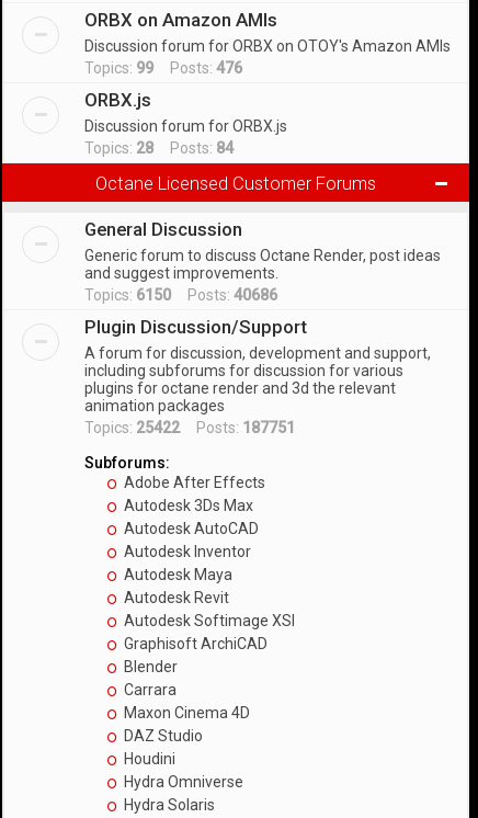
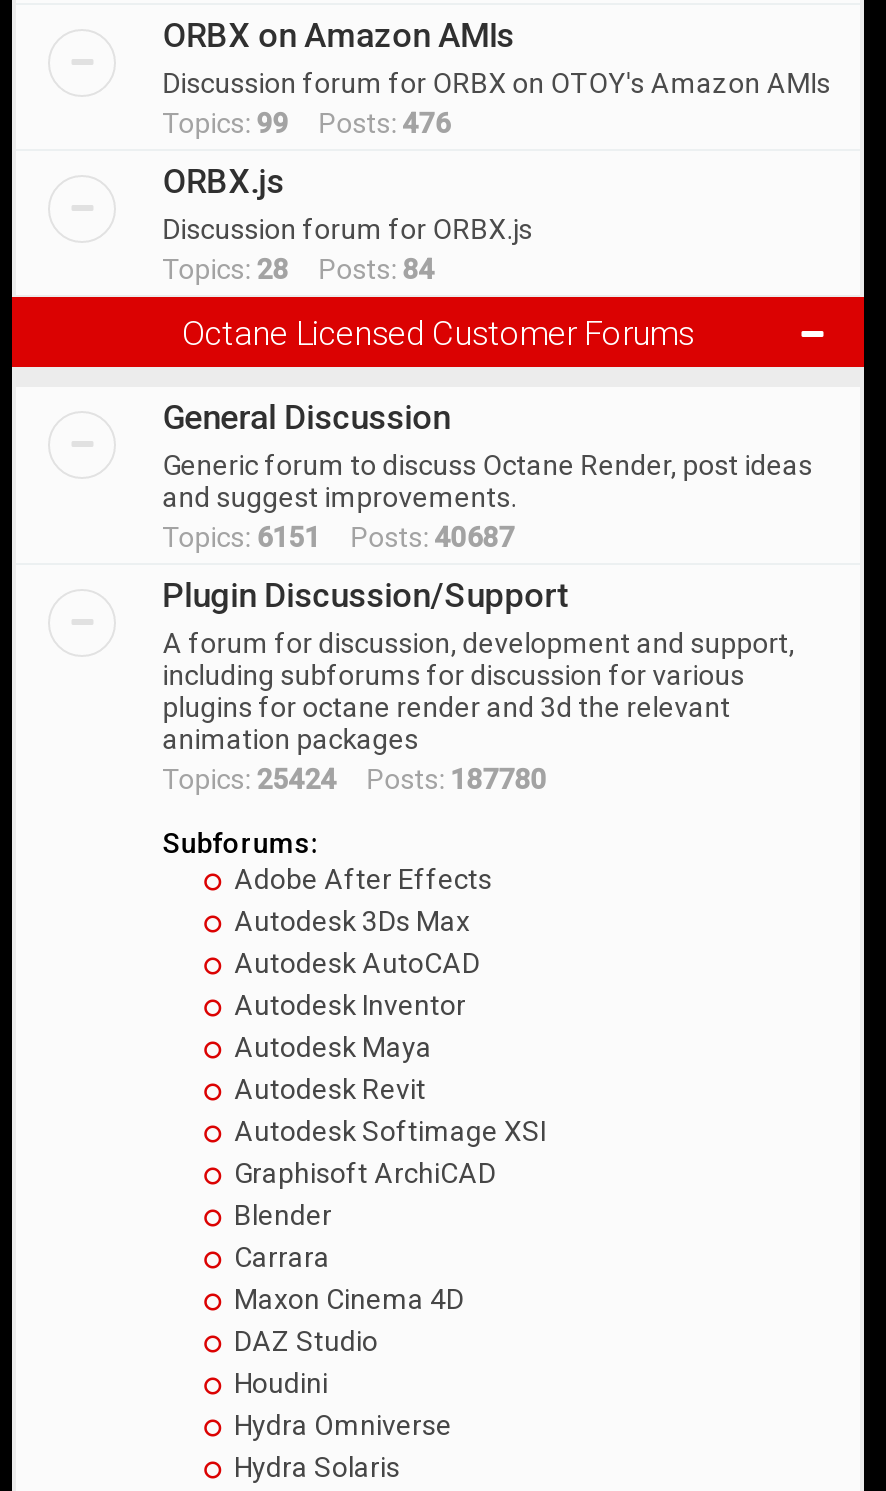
[85,286,278,304] Topics: 6150 Posts: 40686 -> [162,521,514,553] Topics: 6151 Posts: 40687
[85,419,295,436] Topics: 25422 Posts: 187751 -> [162,763,546,795] Topics: 25424 Posts: 187780

